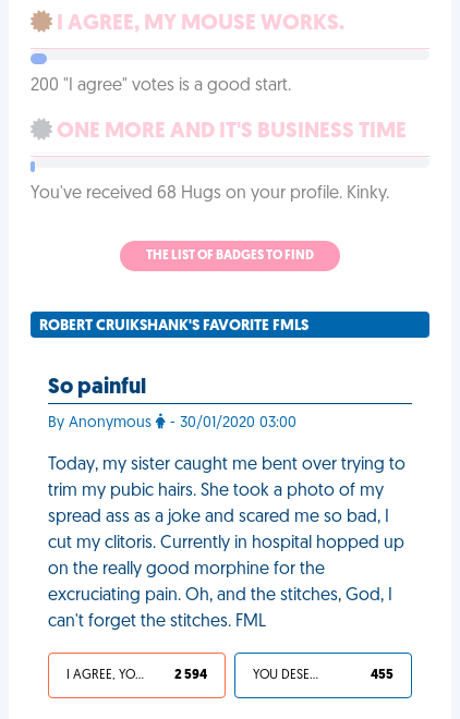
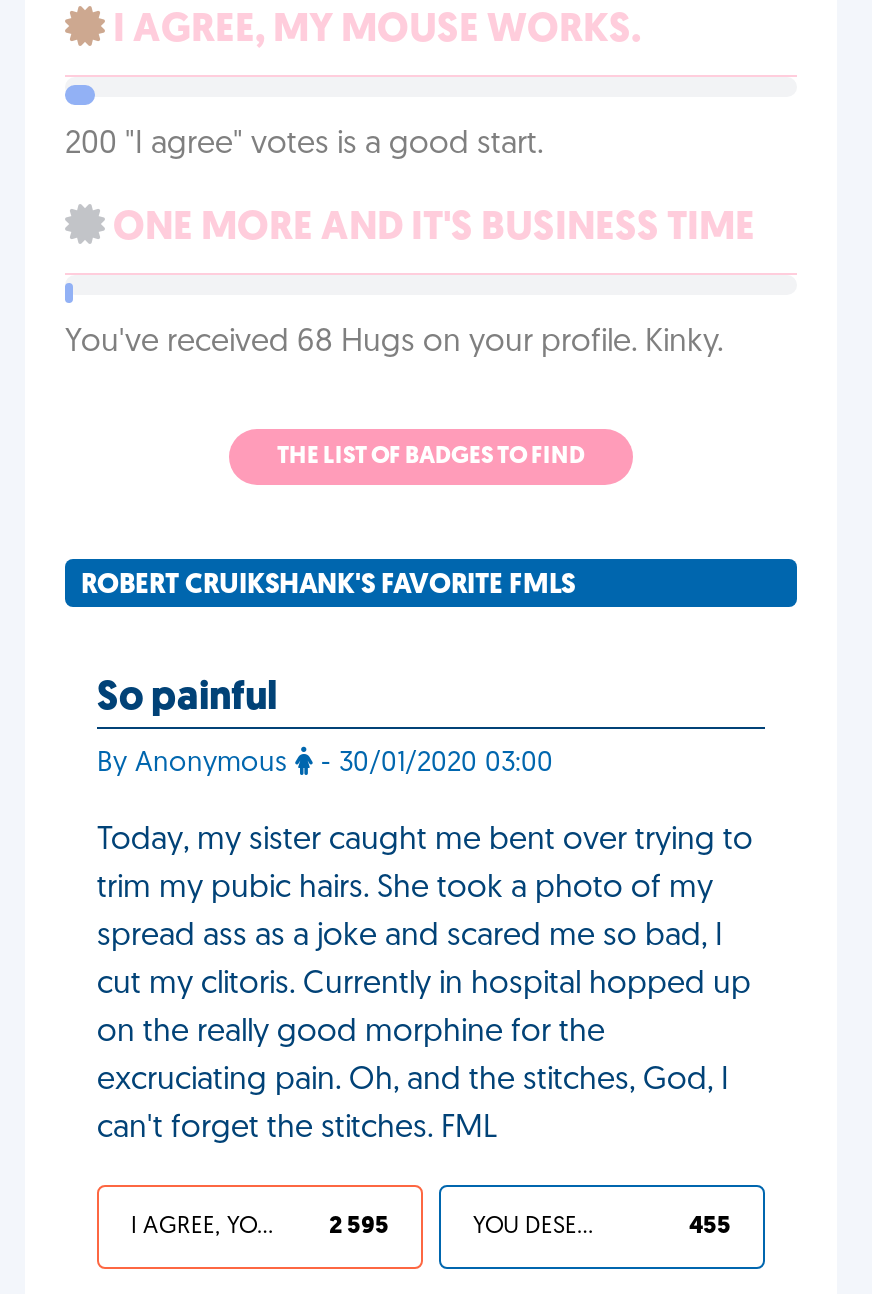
[174,669,207,682] 2 594 -> [329,1215,389,1239] 2 595

